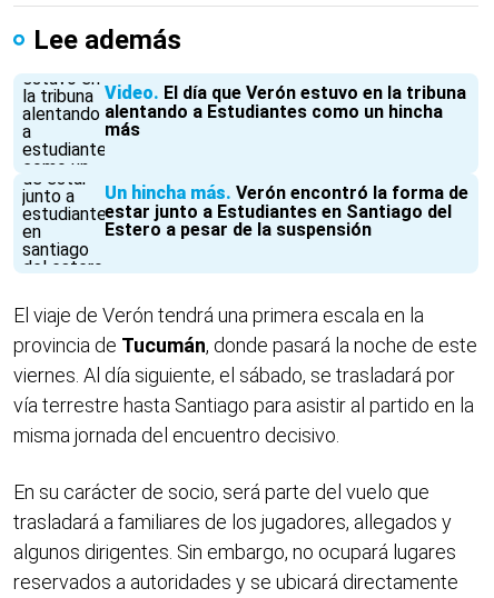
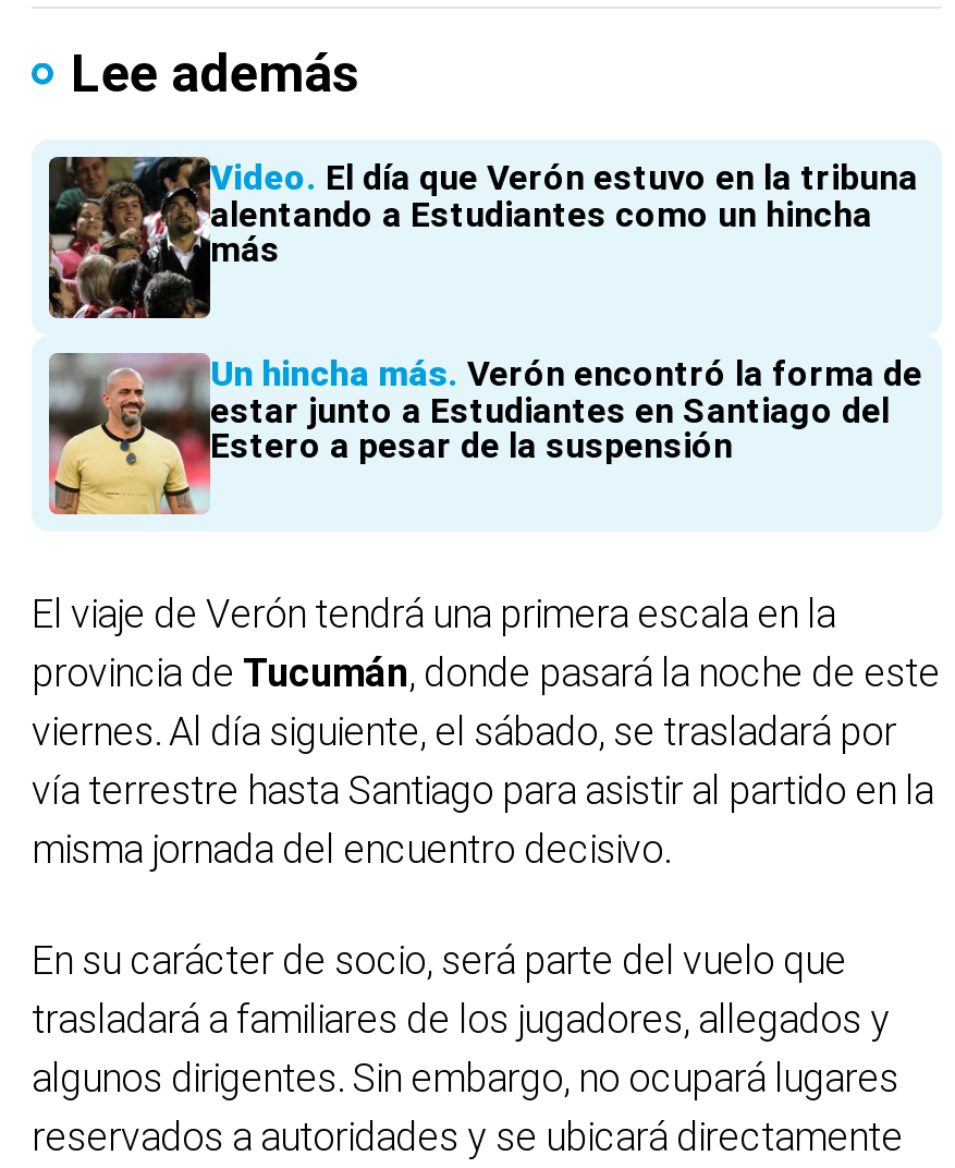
[22,81,106,166] [image] -> [47,155,212,320] [image]
[22,182,105,266] [image] -> [47,351,212,516] [image]

